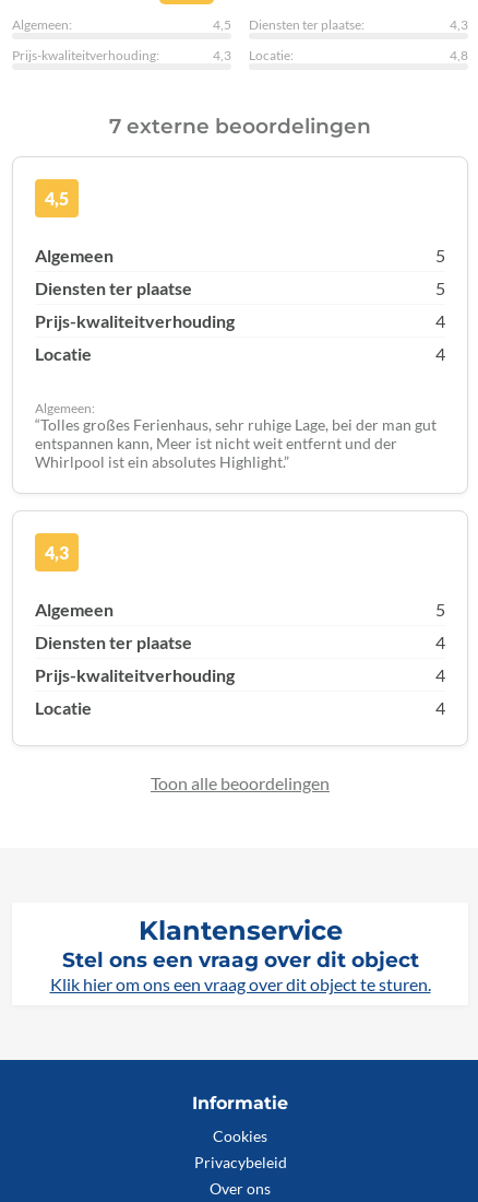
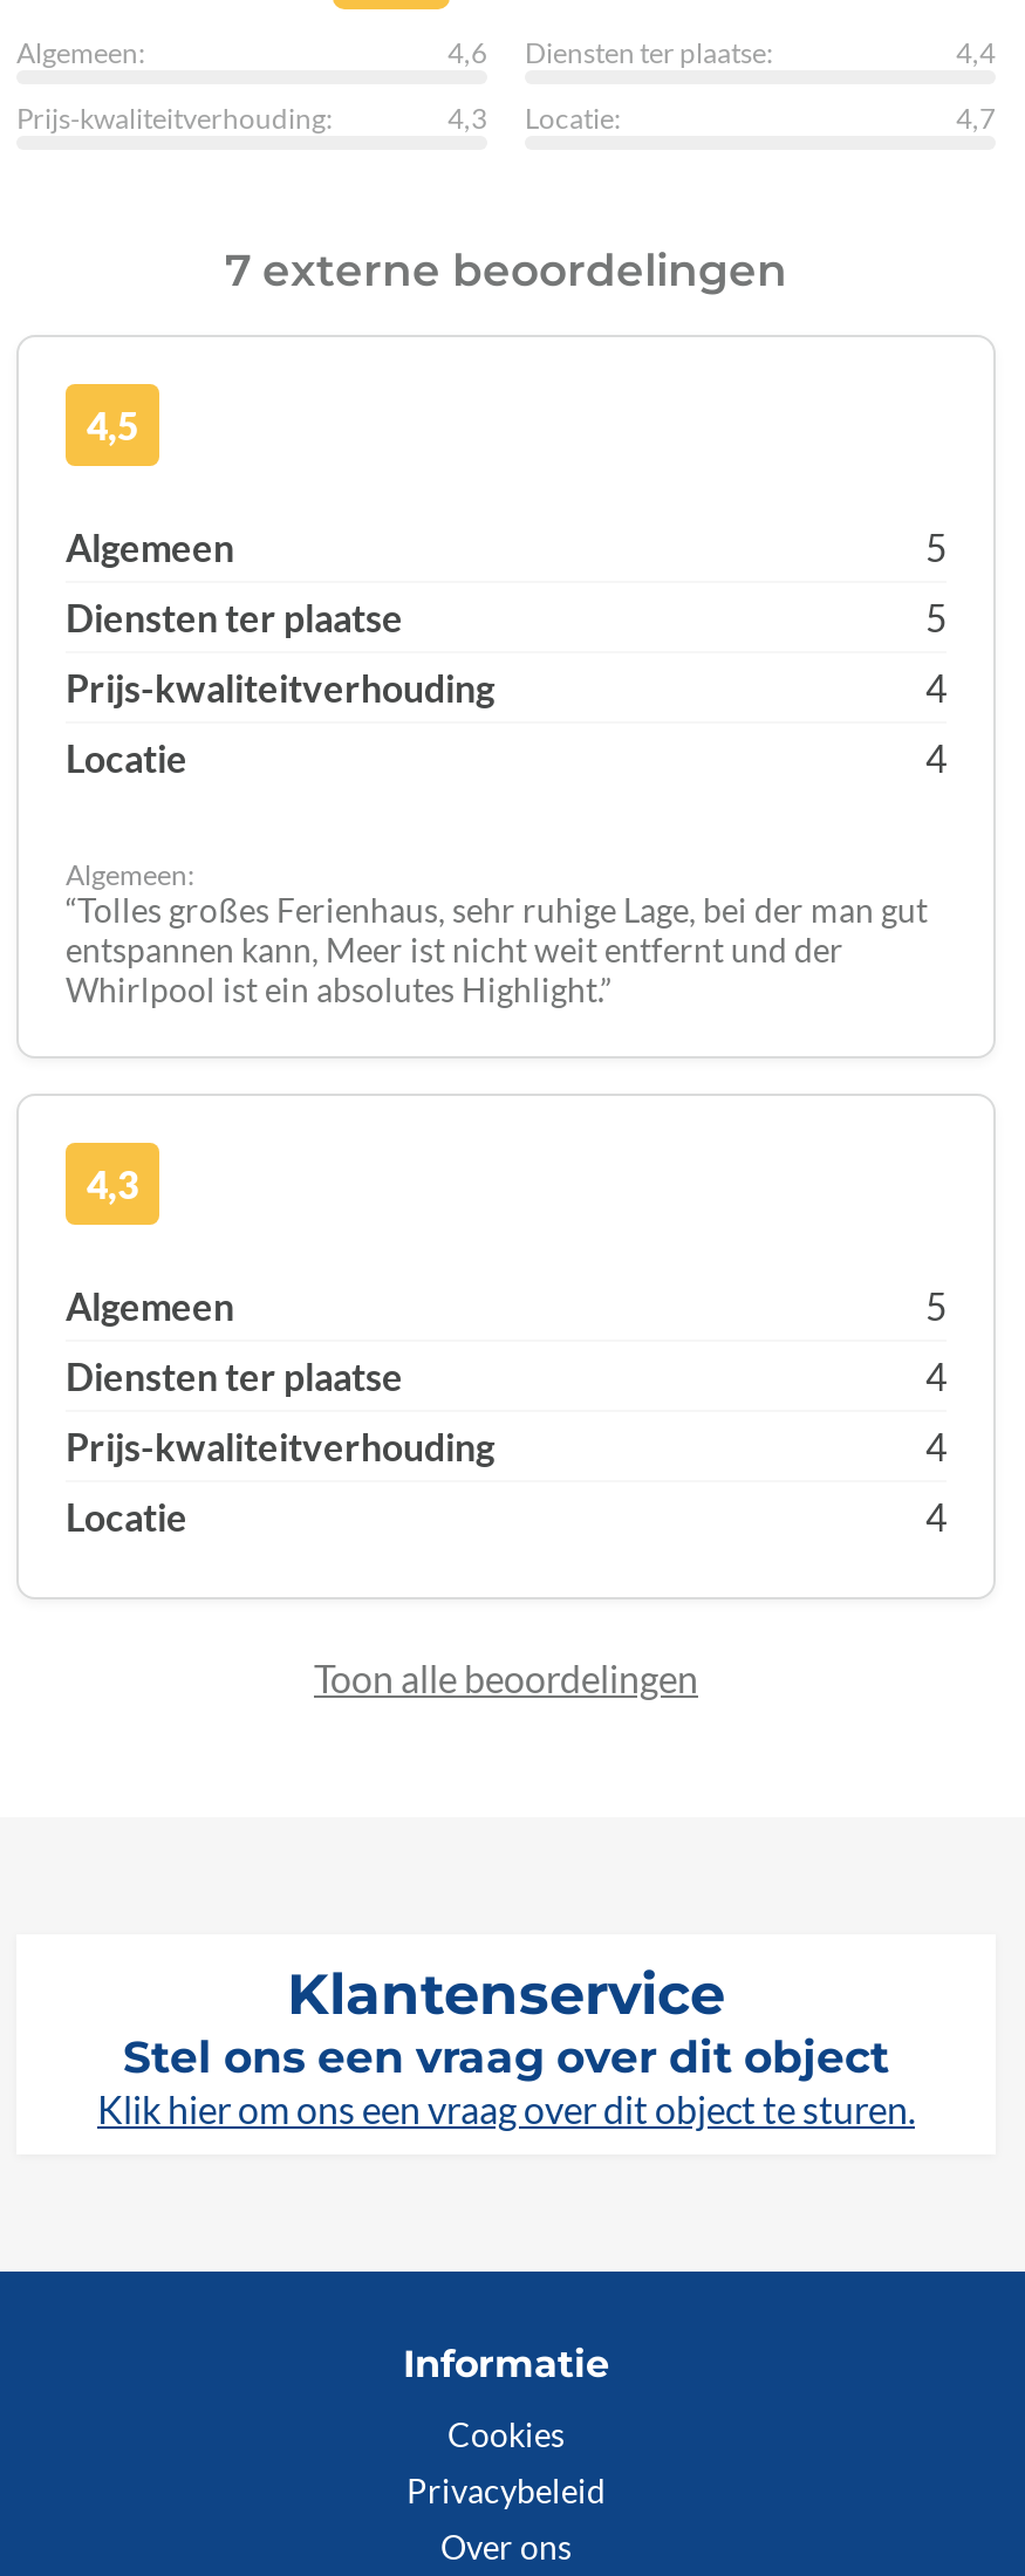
[213,16,365,32] 4,5 Diensten ter plaatse: -> [447,34,773,69] 4,6 Diensten ter plaatse:
[450,16,468,32] 4,3 -> [956,34,996,69] 4,4
[450,47,468,63] 4,8 -> [956,100,996,135] 4,7

